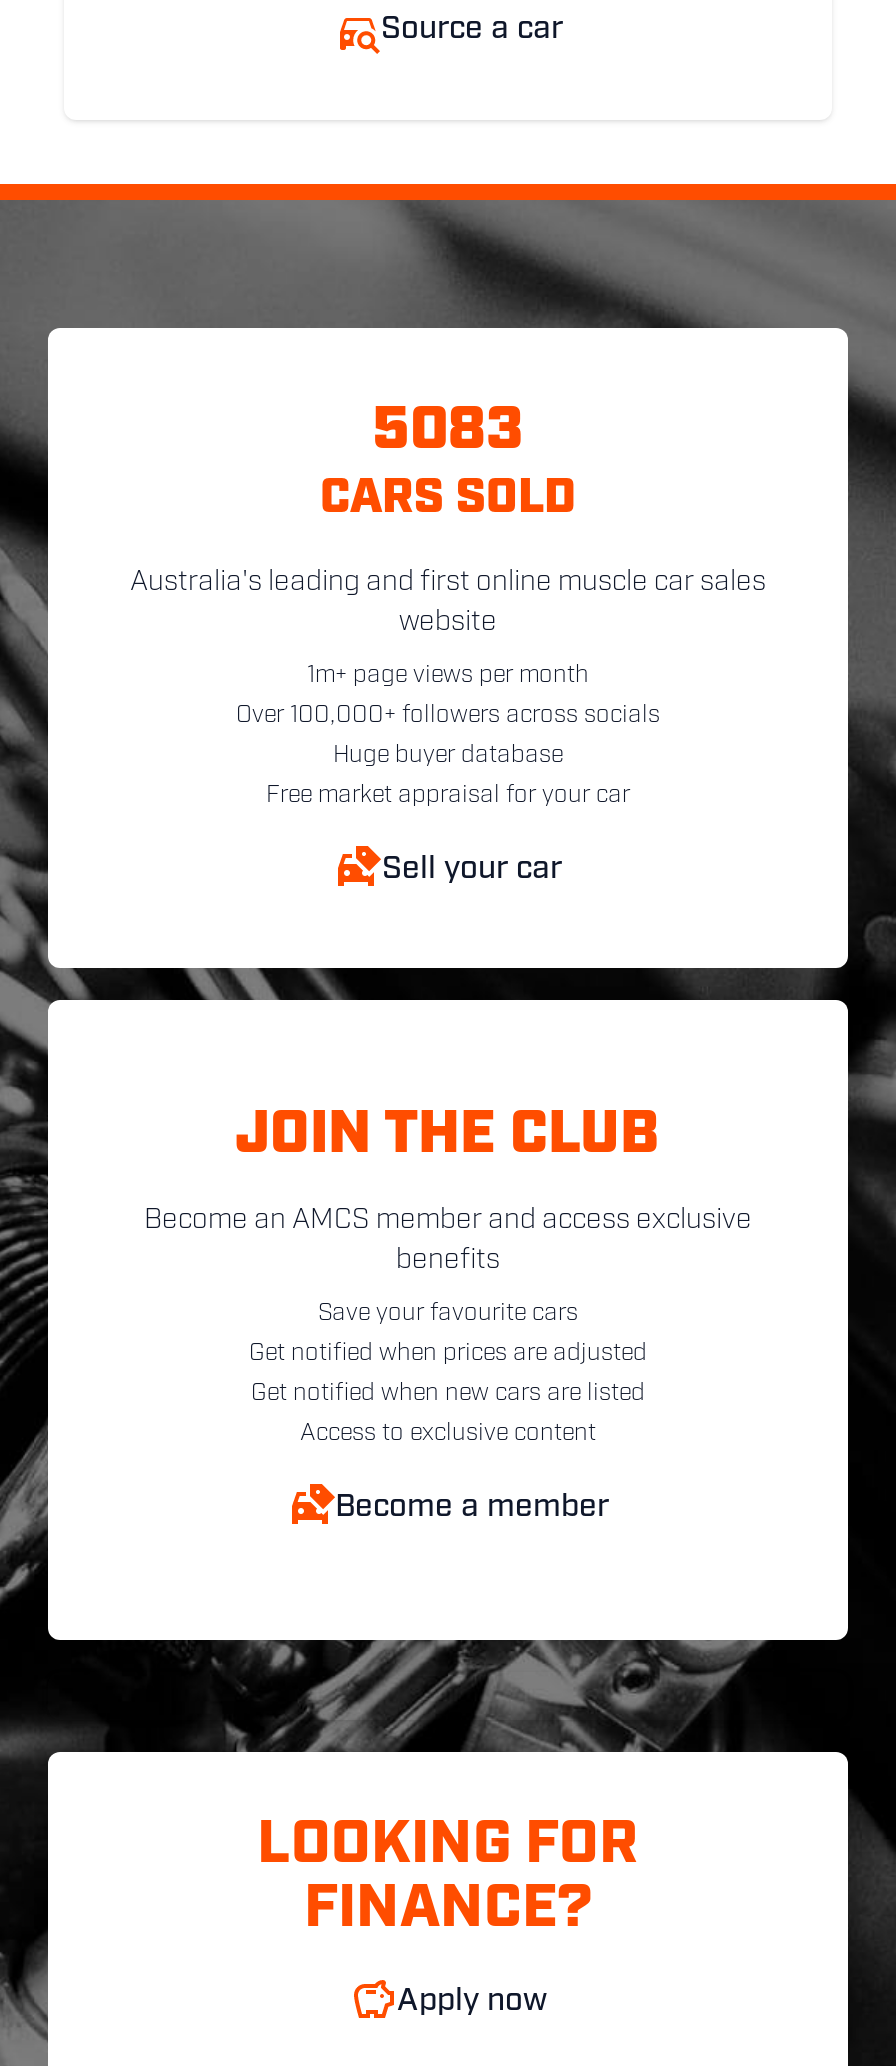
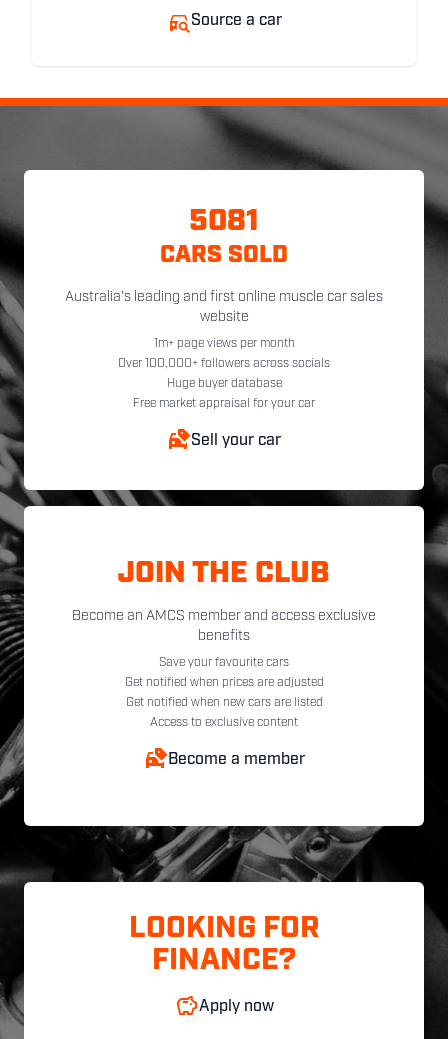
[372,401,524,463] 5083 -> [189,207,259,238] 5081

